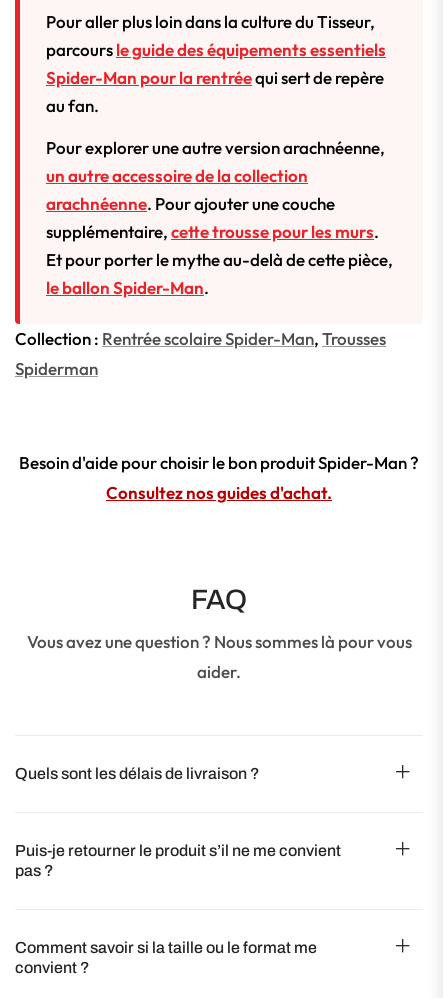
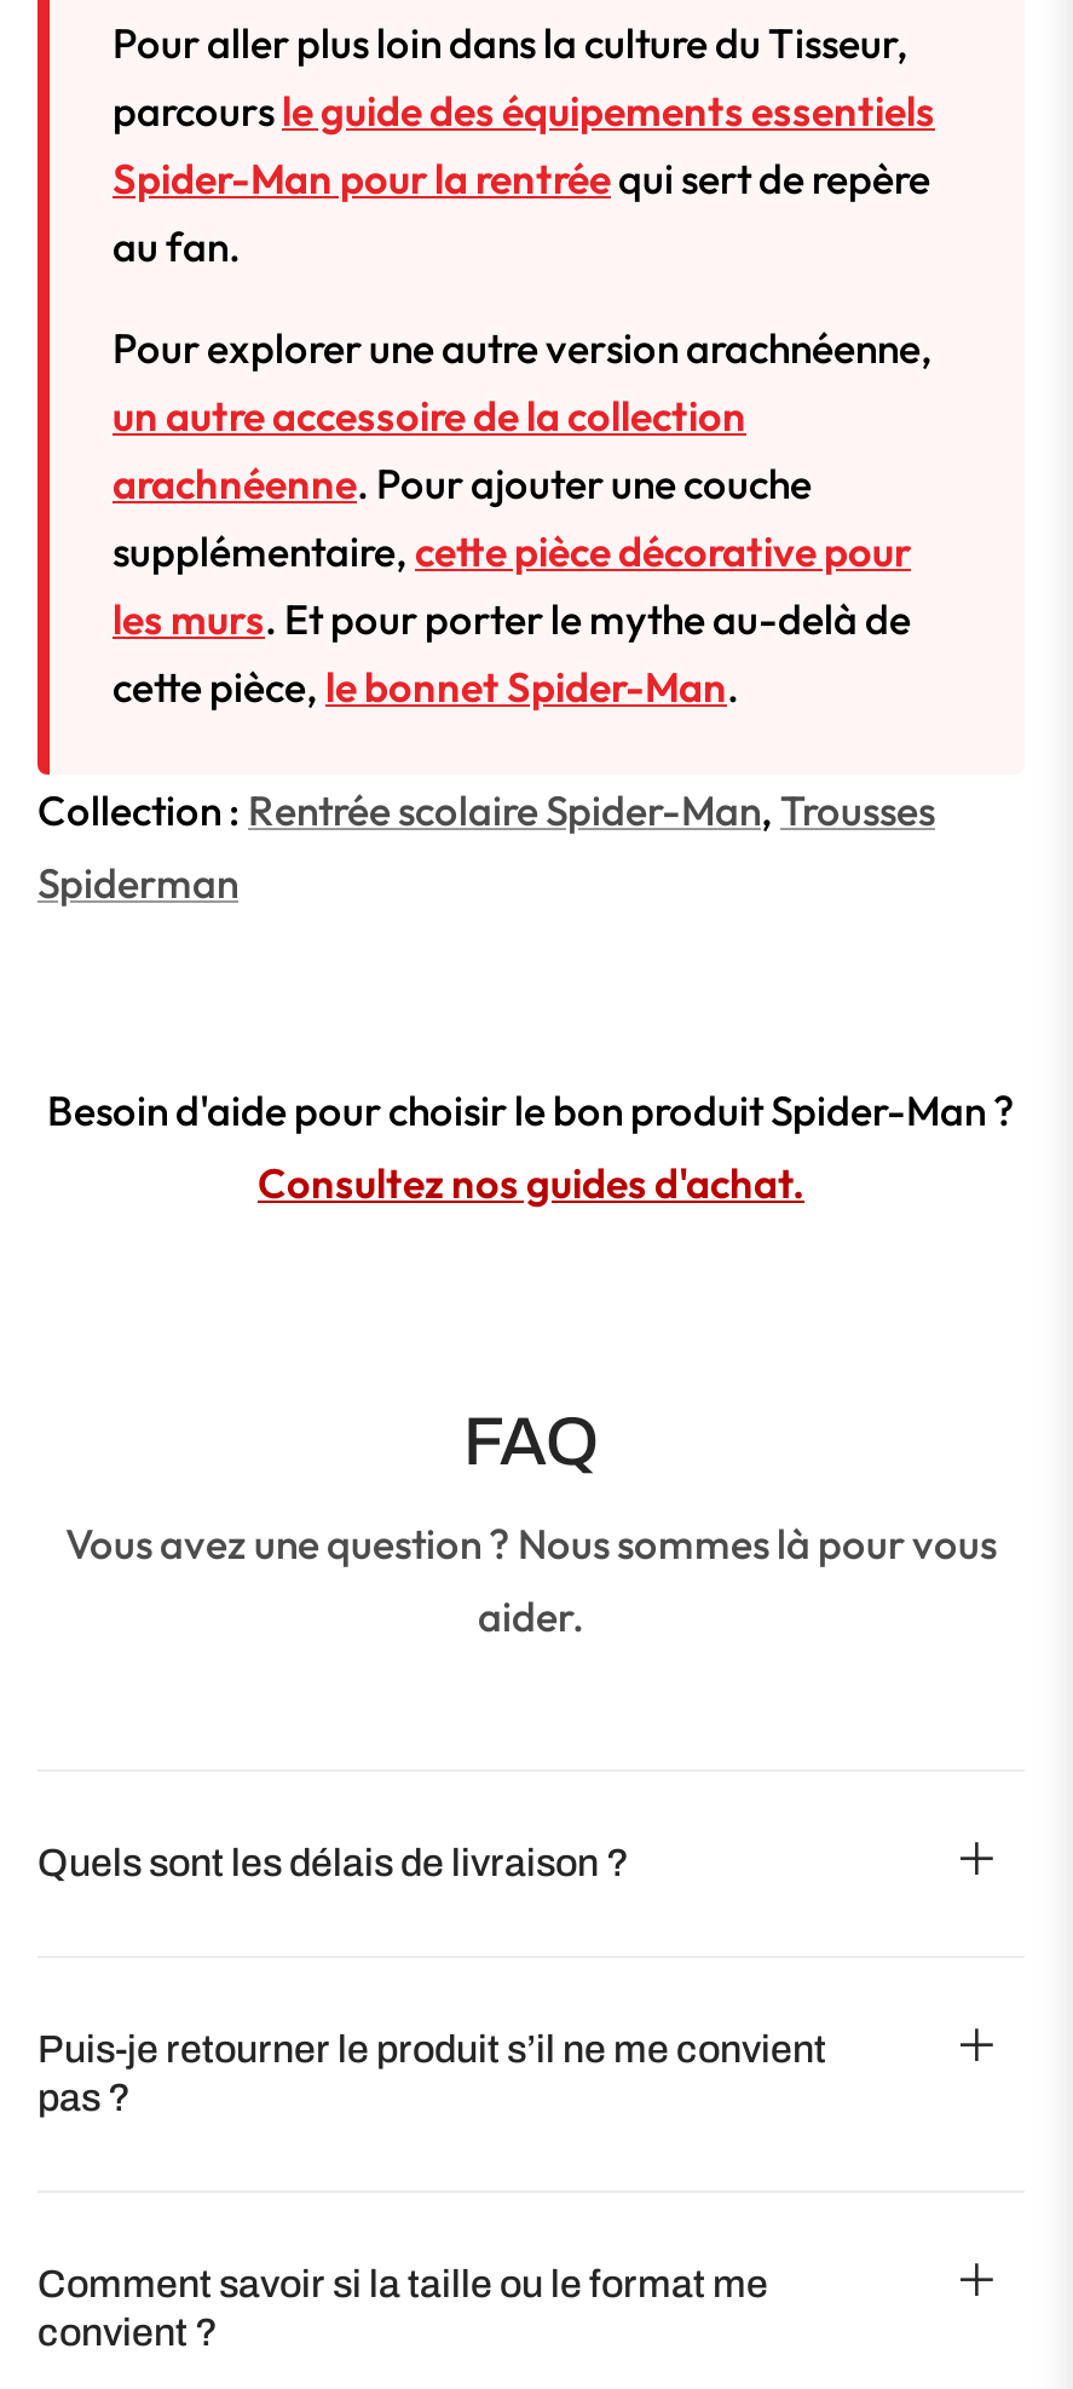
[46,221,393,298] supplémentaire, cette trousse pour les murs. | Et pour porter le mythe au-delà de cette pièce, | le ballon Spider-Man. -> [113,524,911,711] supplémentaire, cette pièce décorative pour | les murs. Et pour porter le mythe au-delà de | cette pièce, le bonnet Spider-Man.

